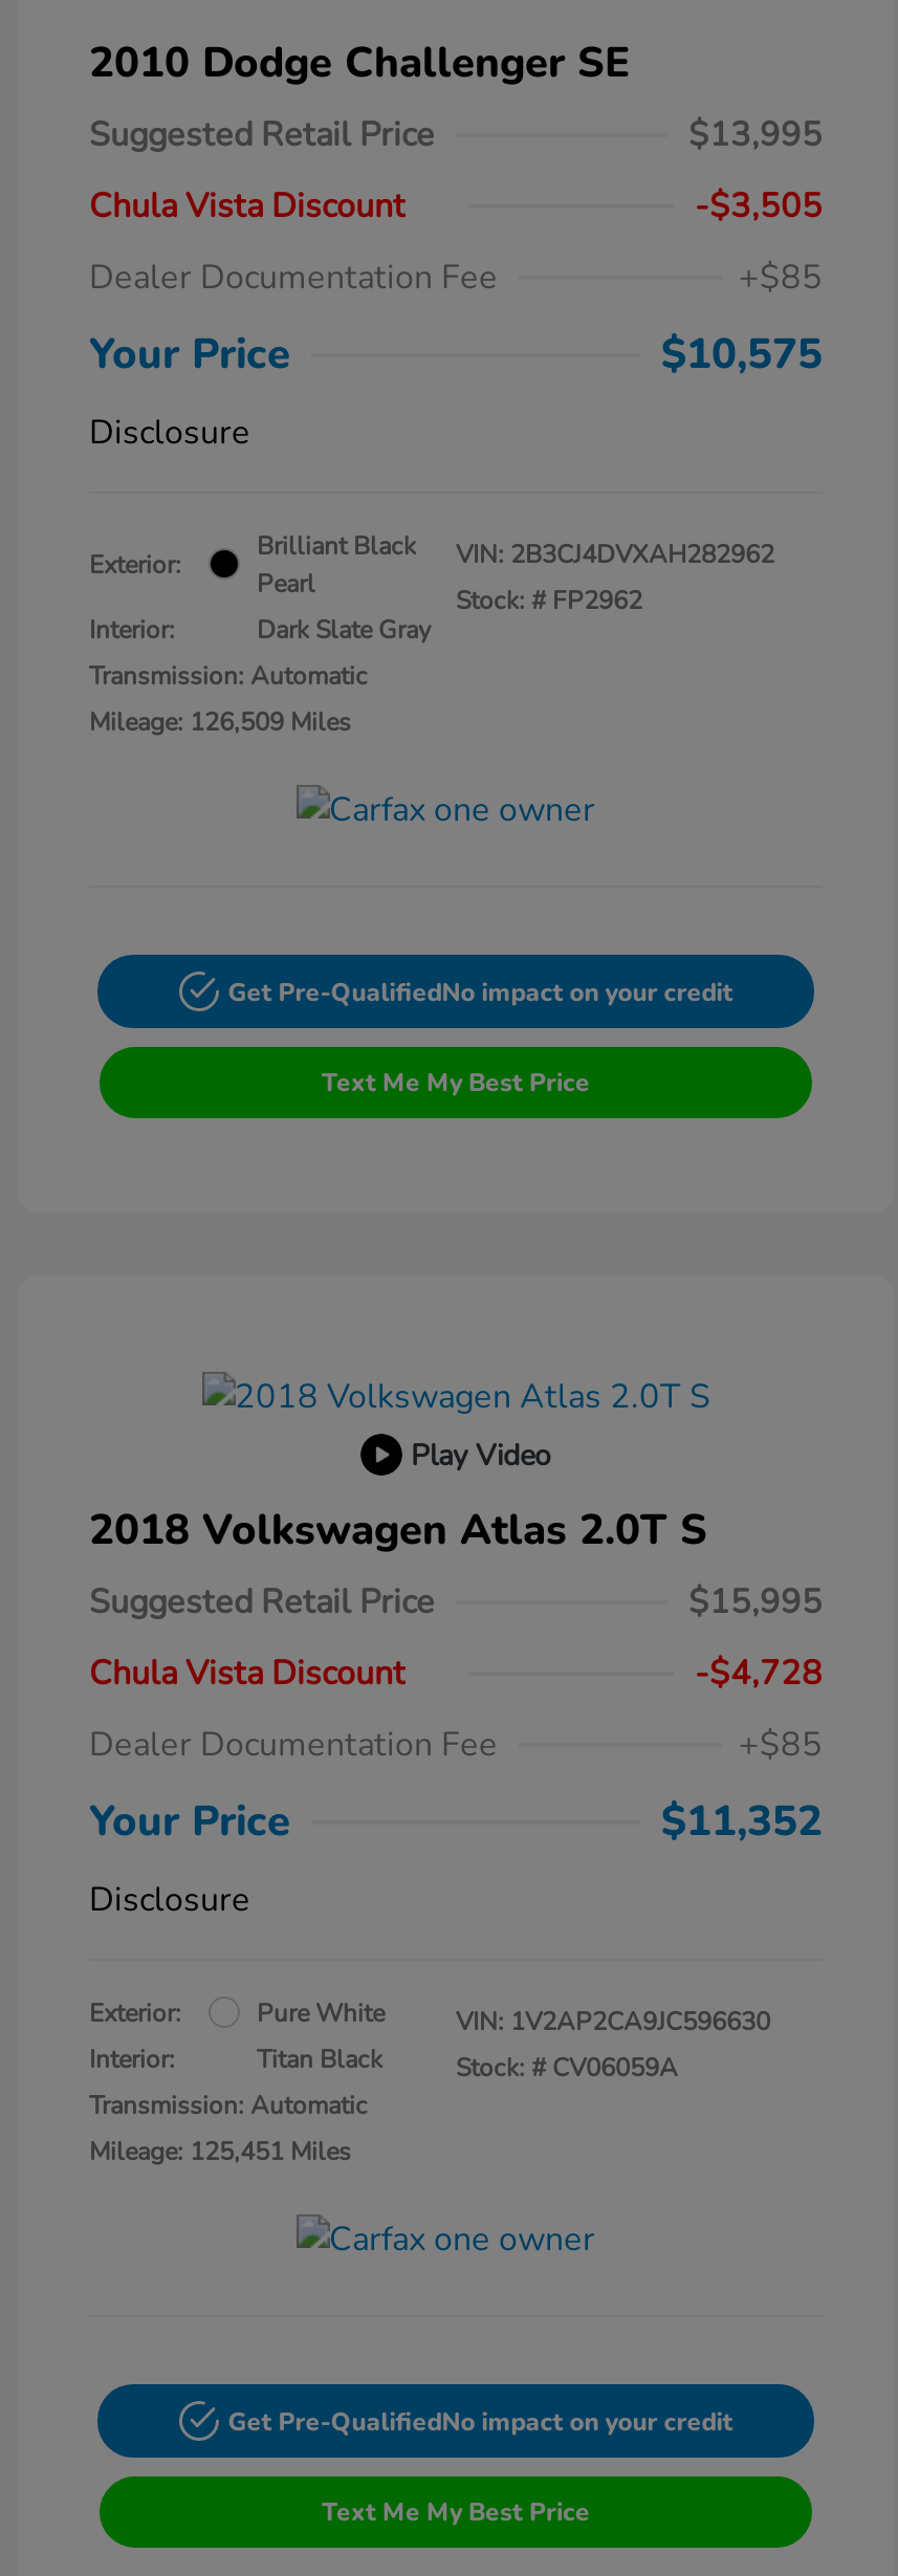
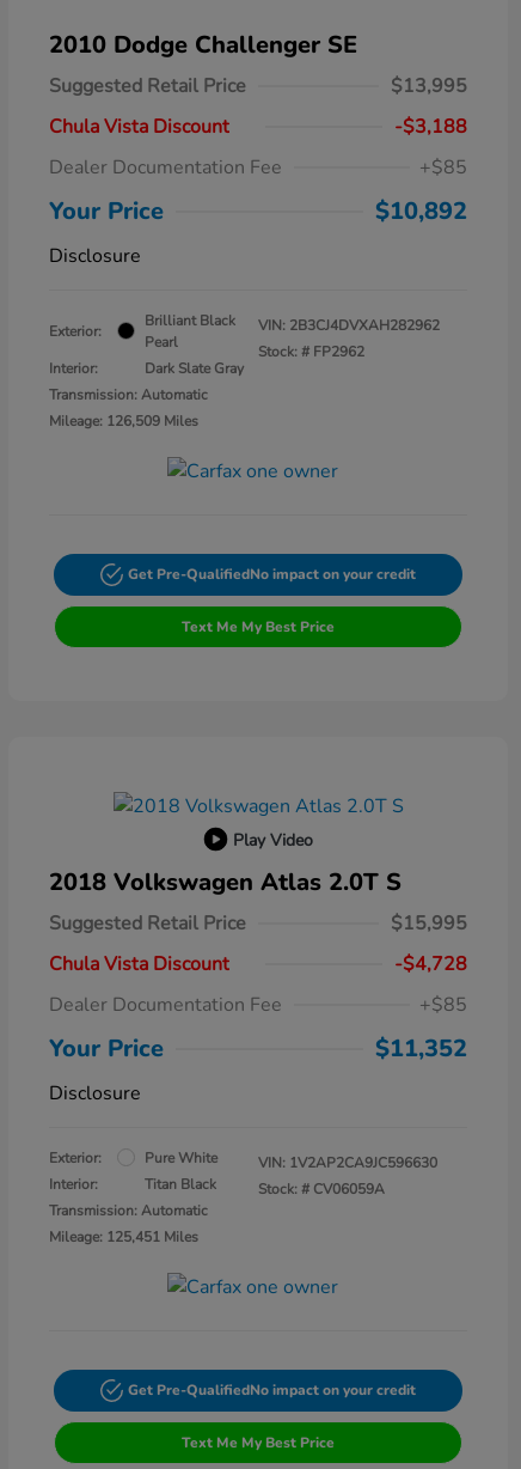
[695,183,823,229] -$3,505 -> [394,113,467,139] -$3,188
[661,325,823,382] $10,575 -> [375,195,467,227] $10,892

